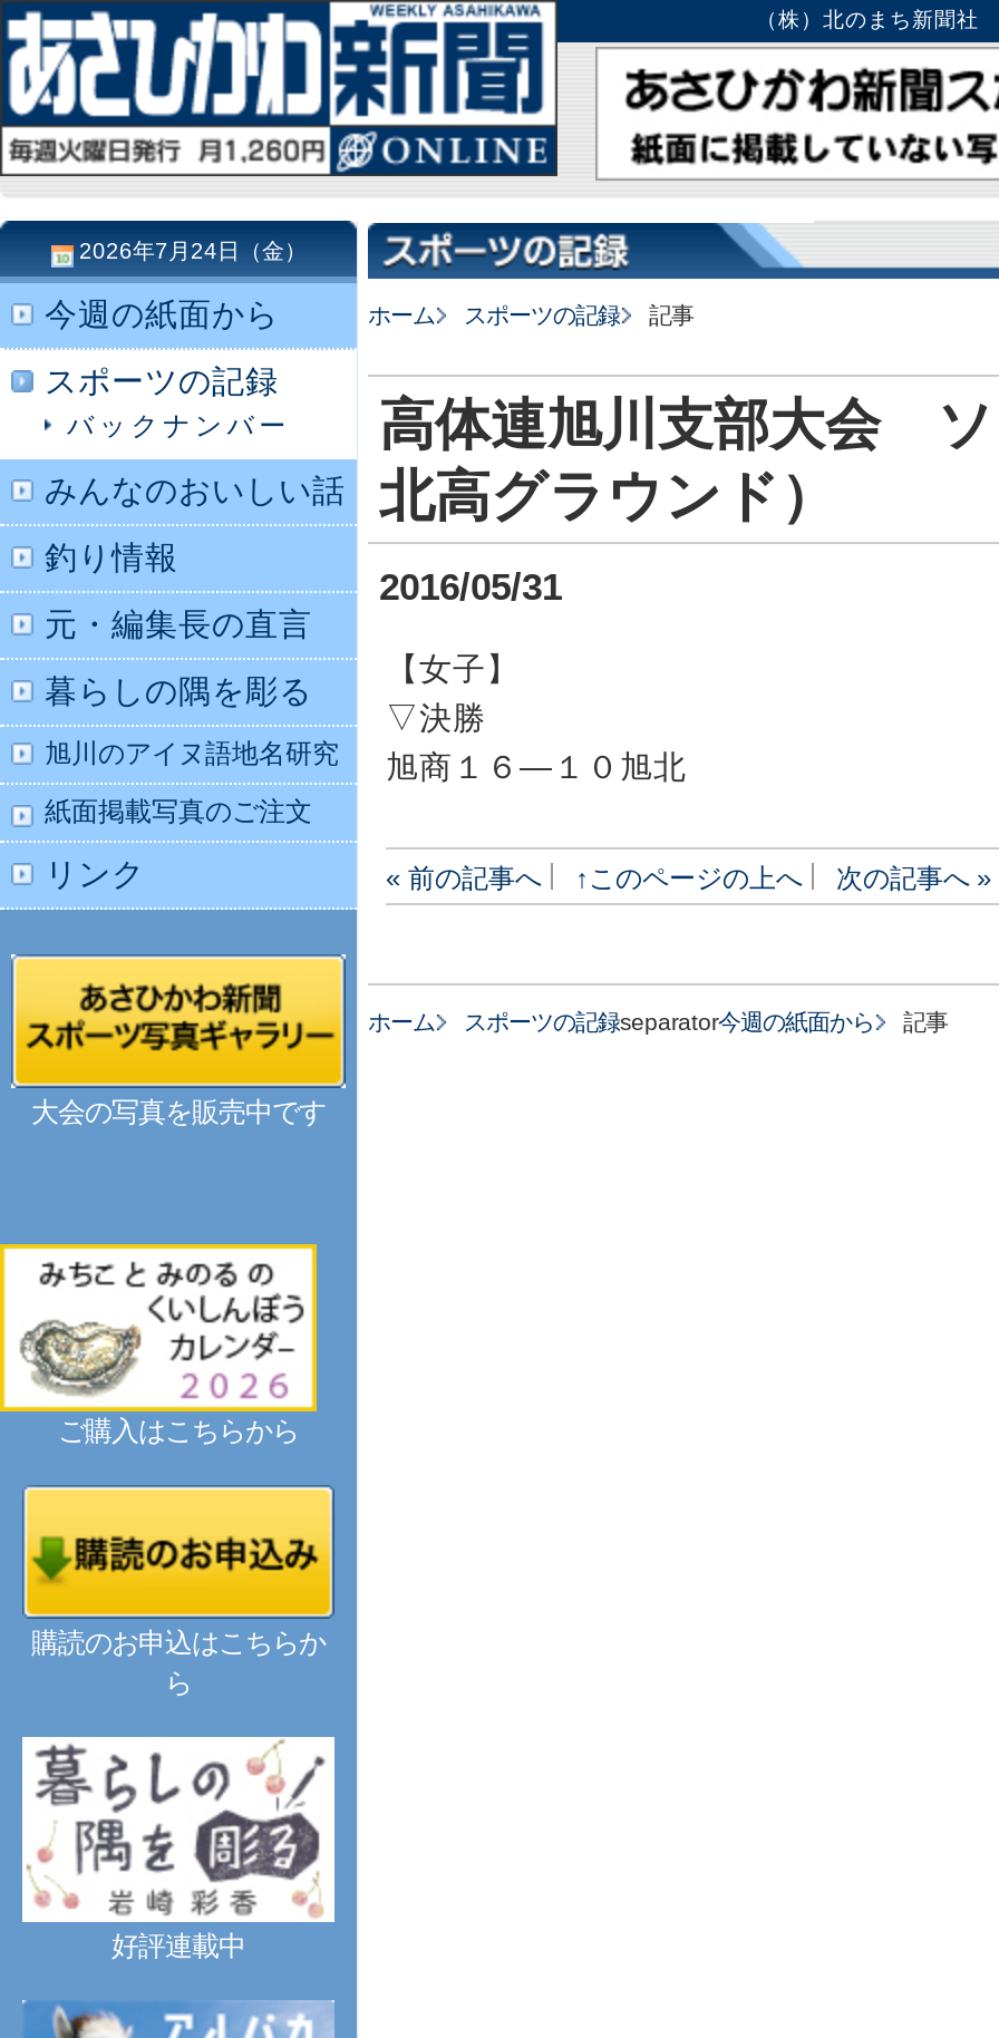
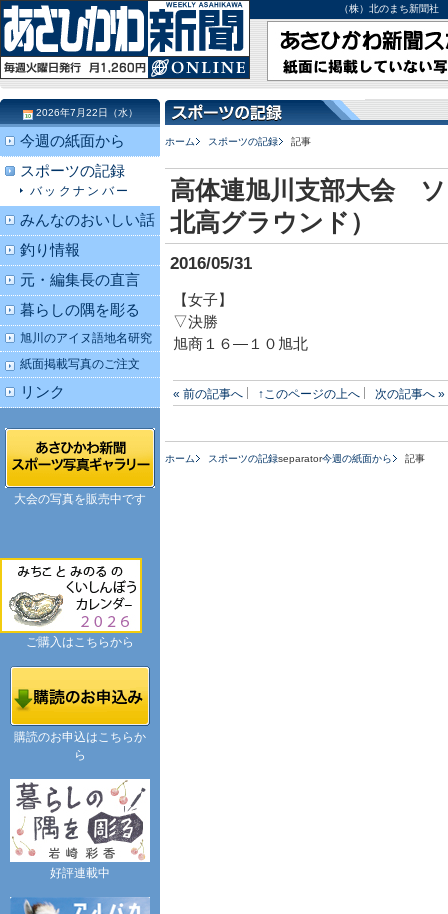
[79,239,307,263] 2026年7月24日（金） -> [35,107,137,118] 2026年7月22日（水）

